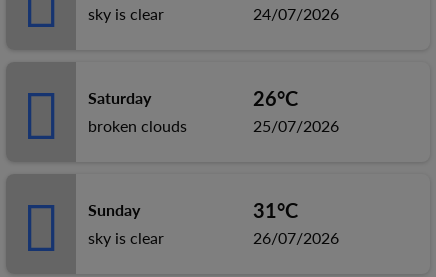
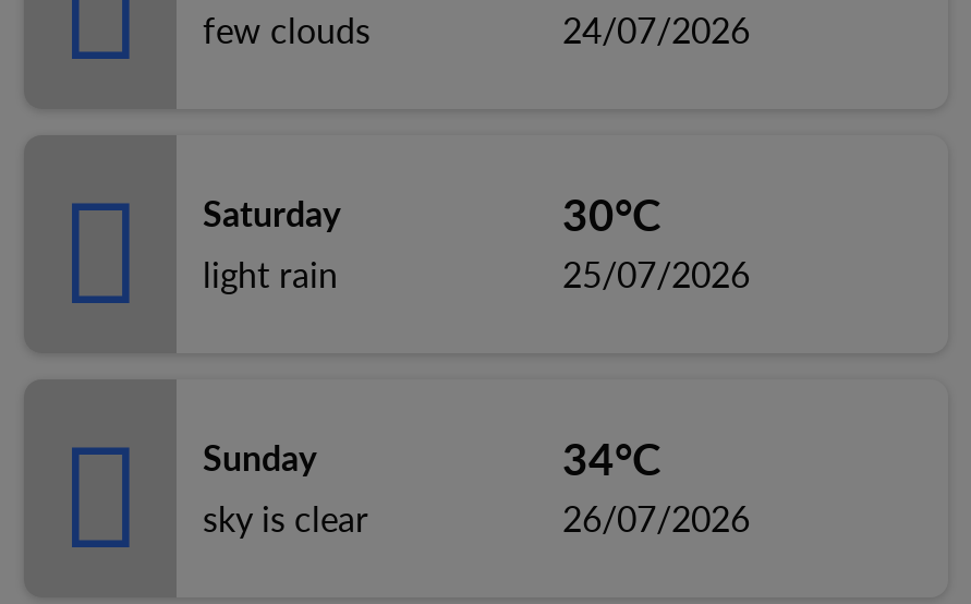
[88,4,164,23] sky is clear -> [203,9,371,51] few clouds
[253,86,298,110] 26°C -> [562,188,660,241] 30°C
[88,116,187,135] broken clouds -> [203,254,338,295] light rain
[253,198,298,222] 31°C -> [562,432,660,485] 34°C

